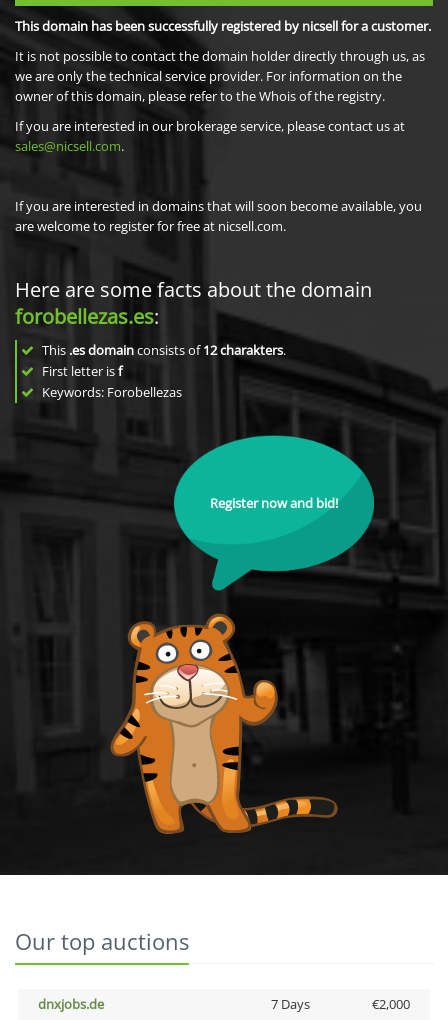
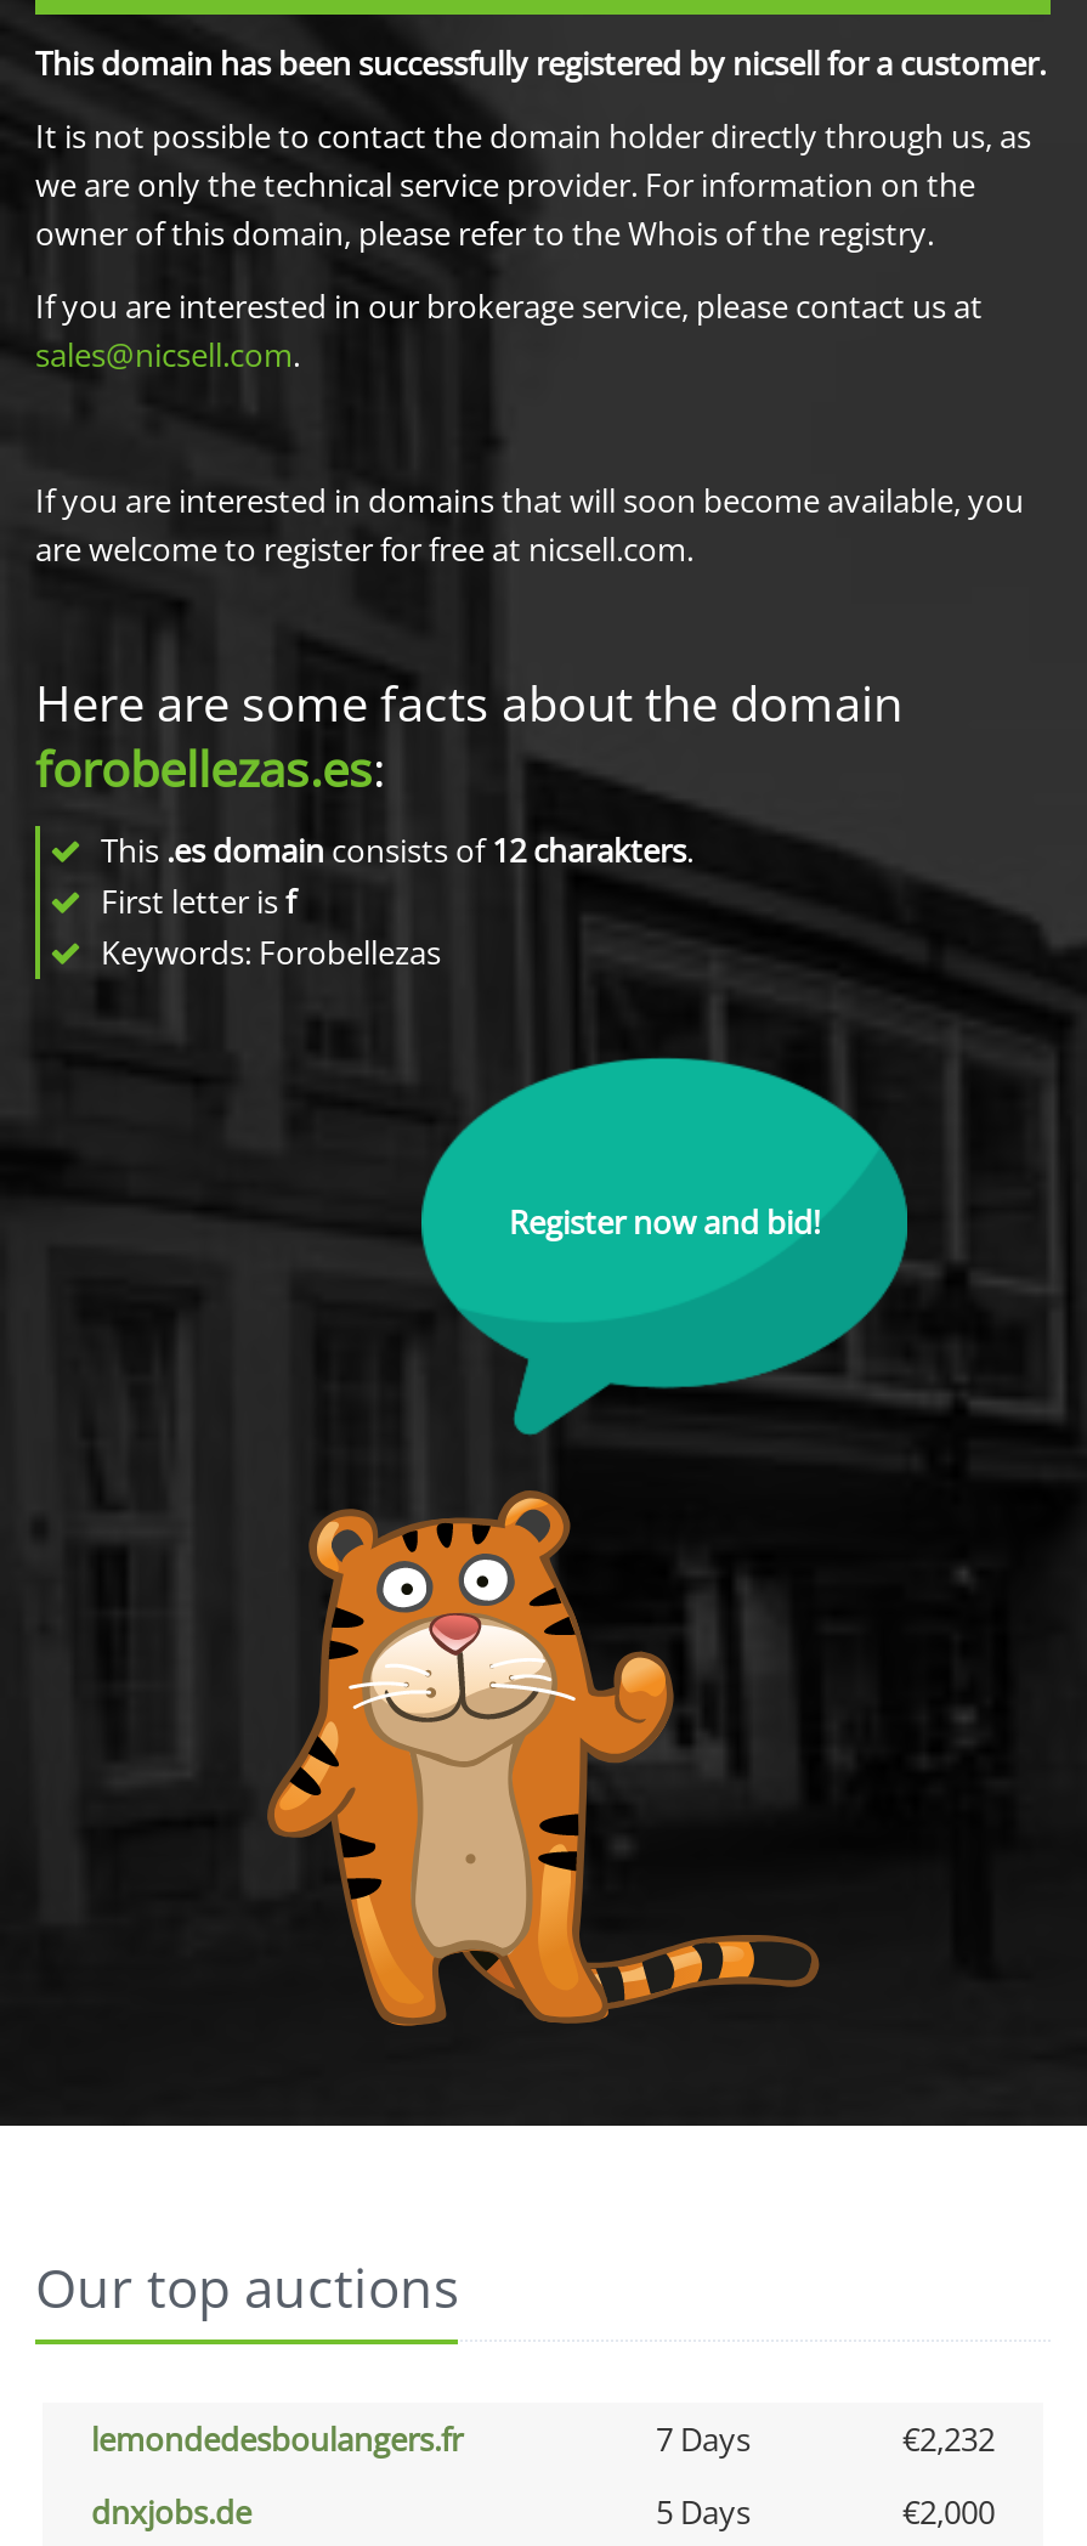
none -> [91,2417,995,2461] lemondedesboulangers.fr | 7 Days | €2,232
[270,995,309,1013] 7 Days -> [656,2490,751,2534] 5 Days

